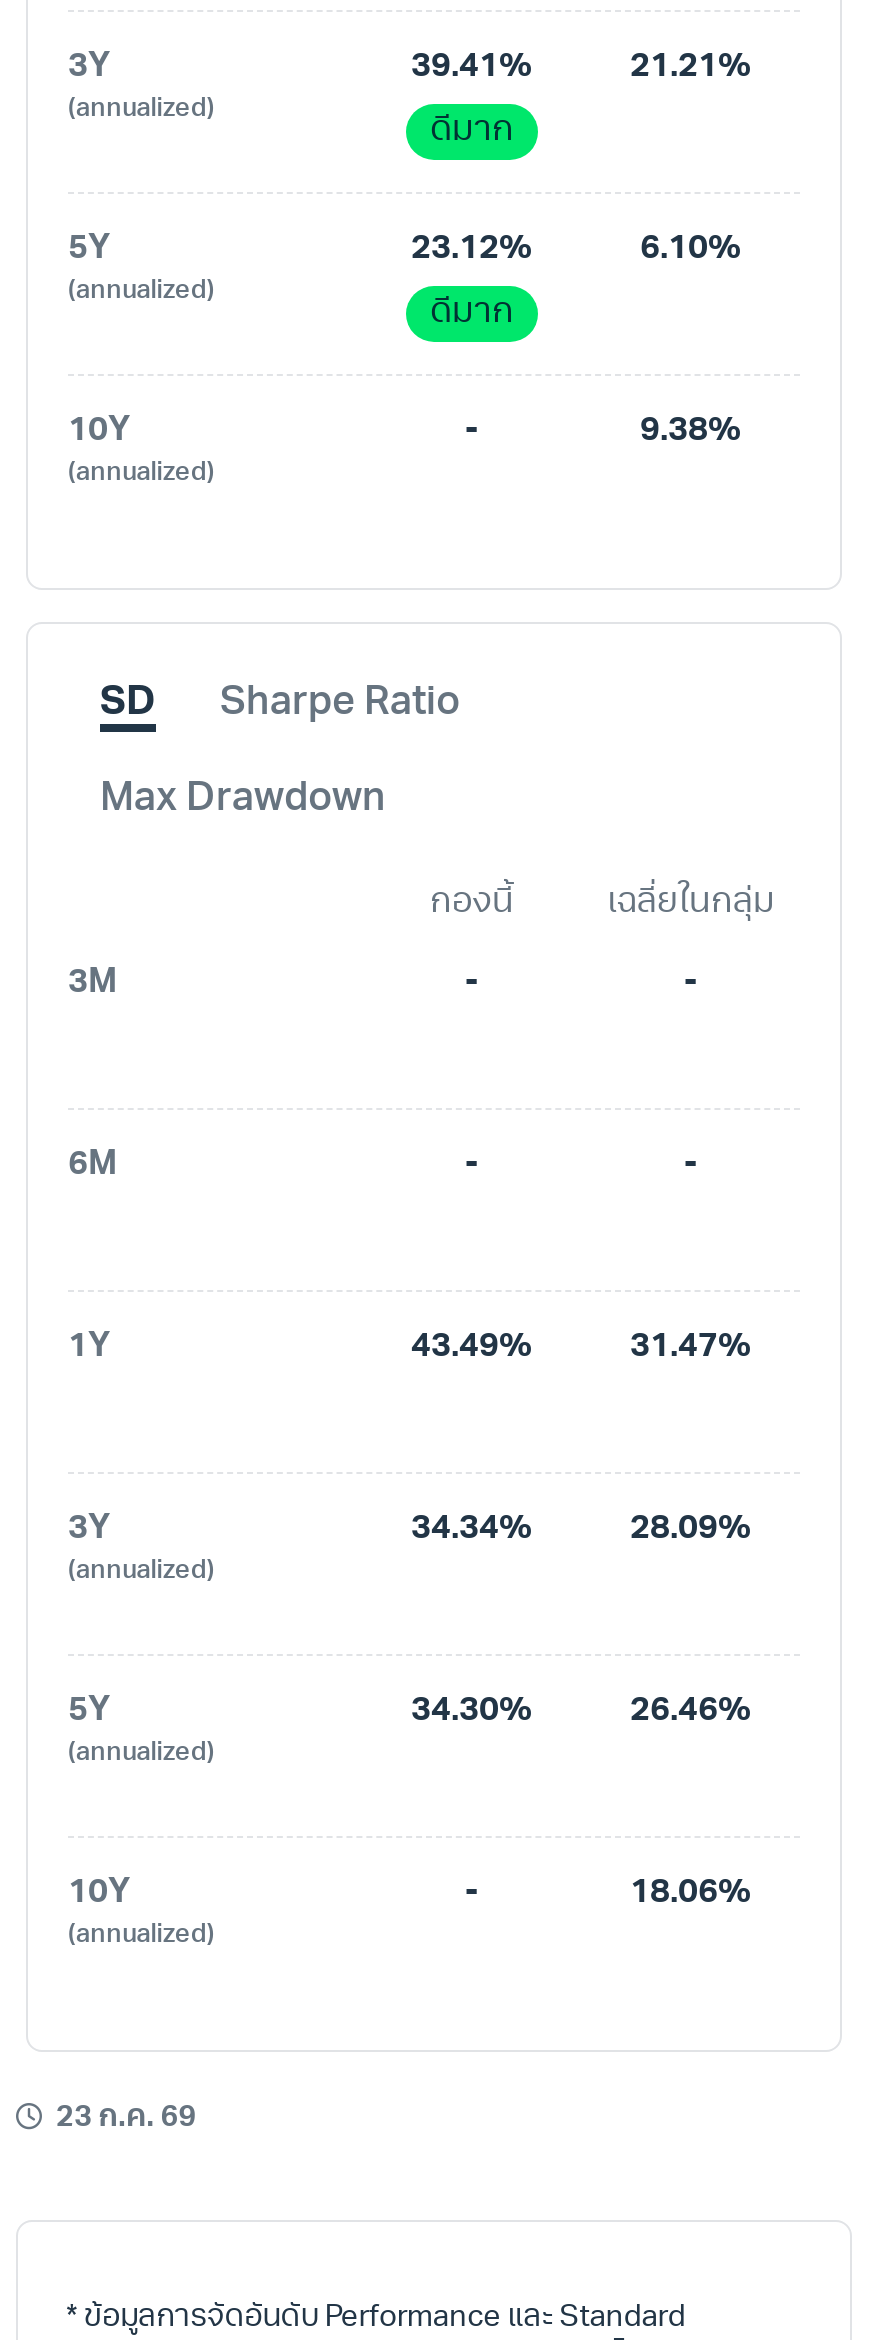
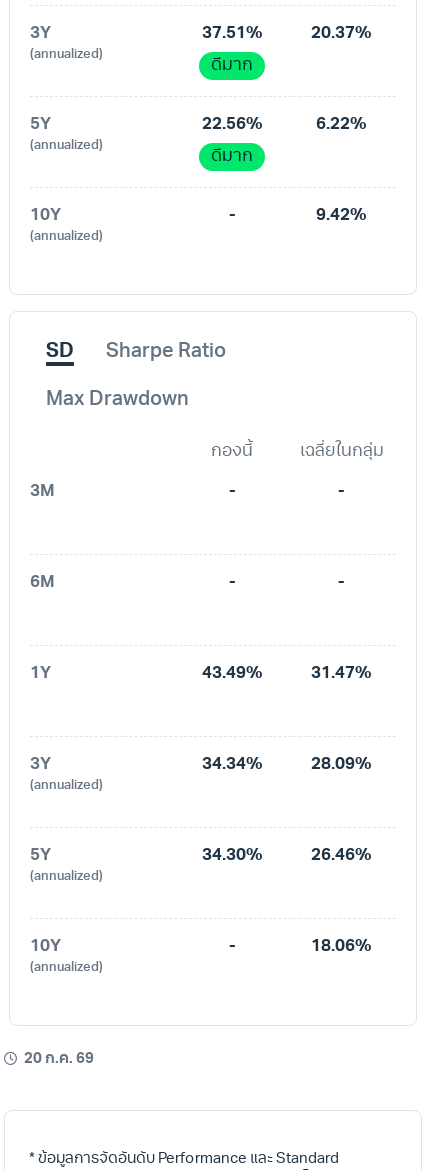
[411,50,533,84] 39.41% -> [201,25,262,42] 37.51%
[630,50,752,84] 21.21% -> [311,25,372,42] 20.37%
[411,232,533,266] 23.12% -> [201,116,262,133] 22.56%
[640,232,742,266] 6.10% -> [316,116,367,133] 6.22%
[640,414,742,448] 9.38% -> [316,207,367,224] 9.42%
[50,2104,197,2134] 23 ก.ค. 69 -> [21,1052,94,1067] 20 ก.ค. 69

